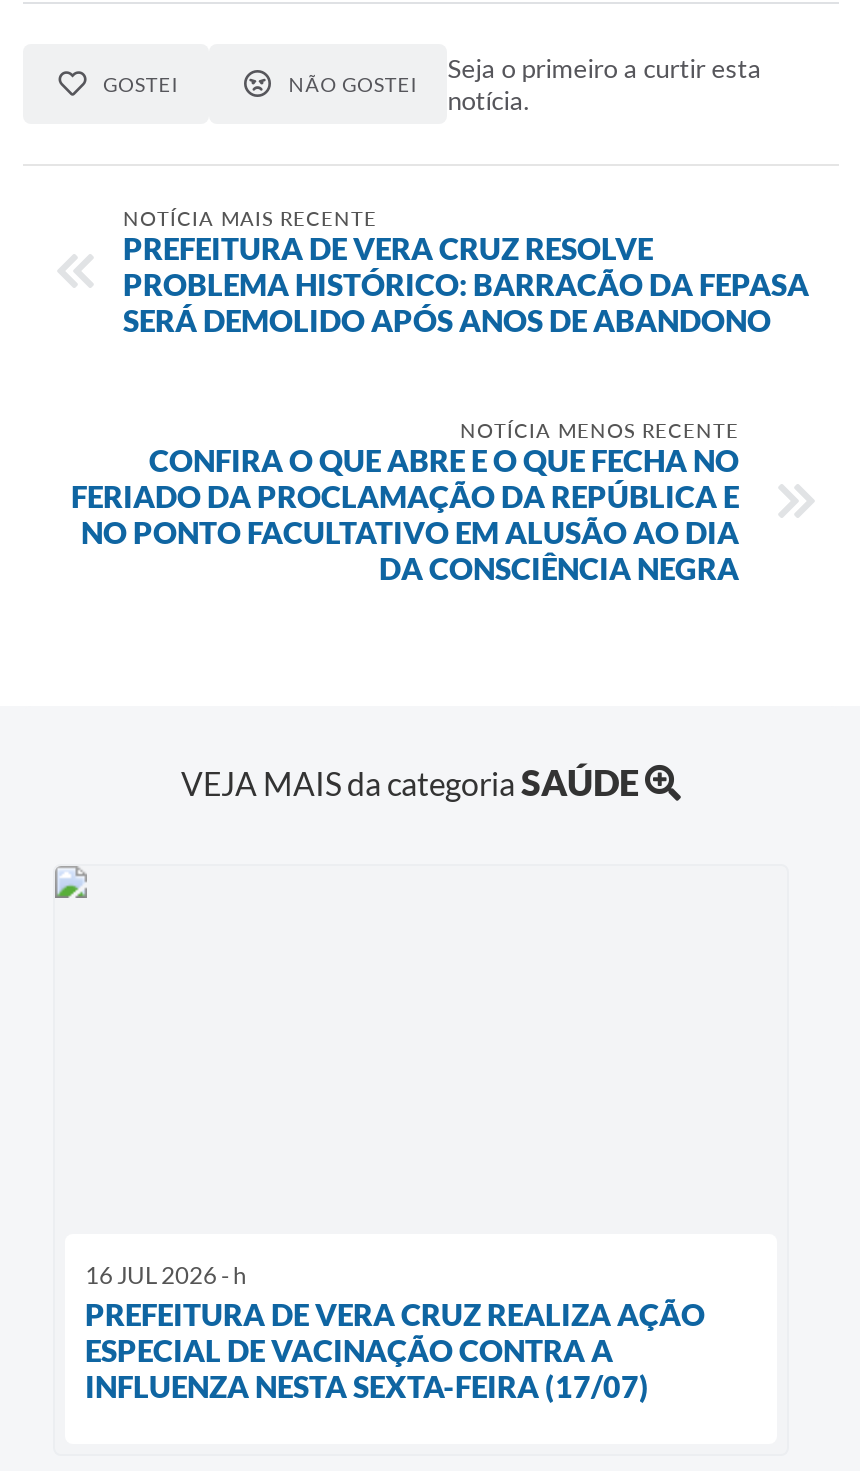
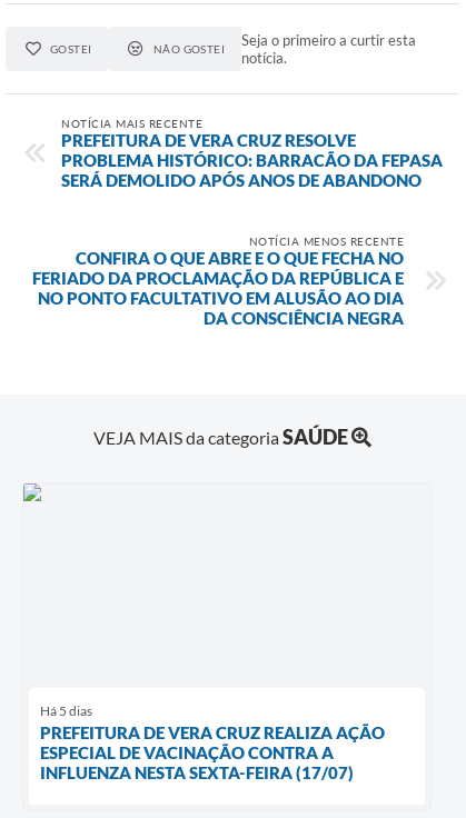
[85,1261,247,1291] 16 JUL 2026 - h -> [40,703,92,720] Há 5 dias

